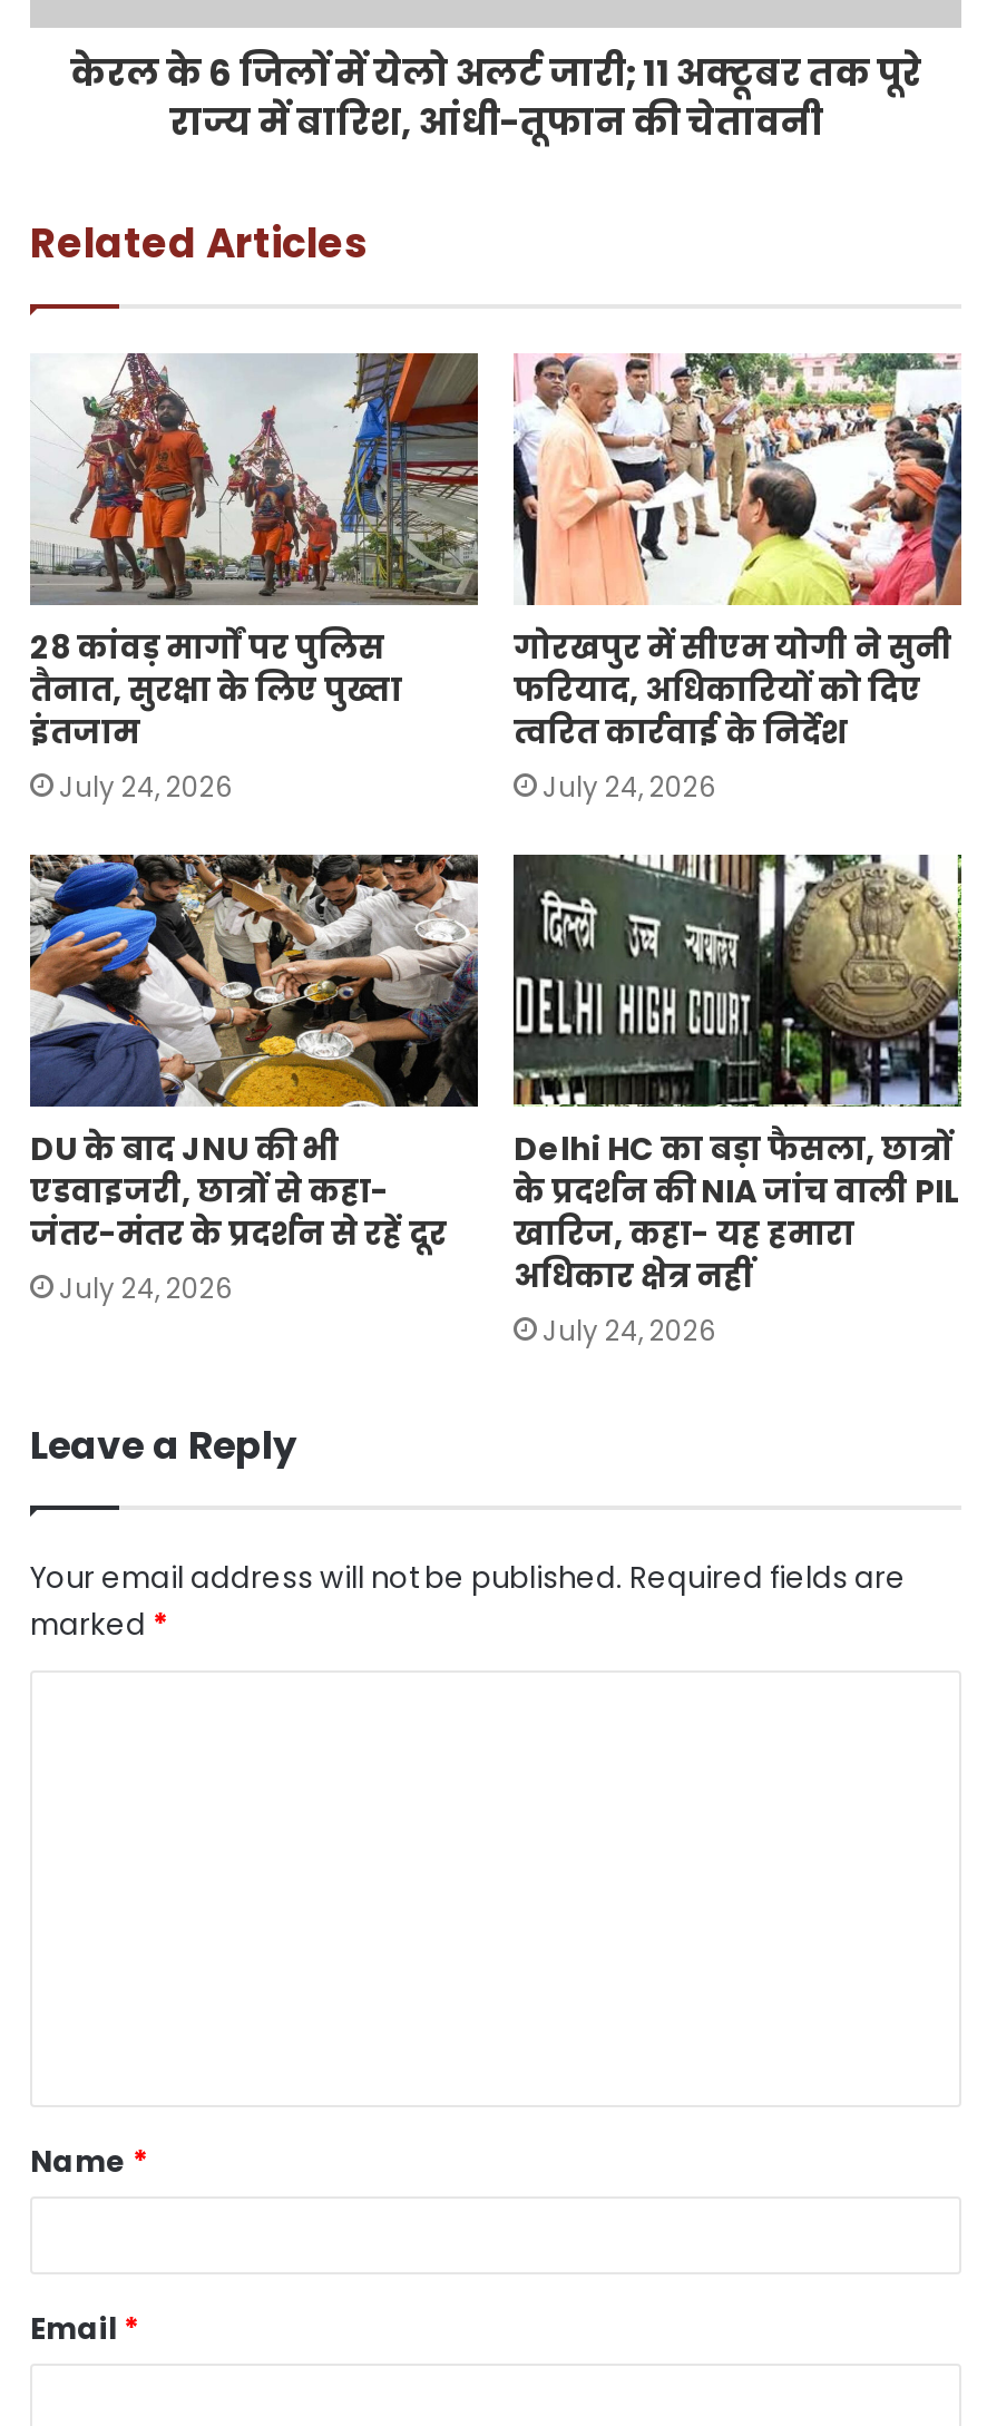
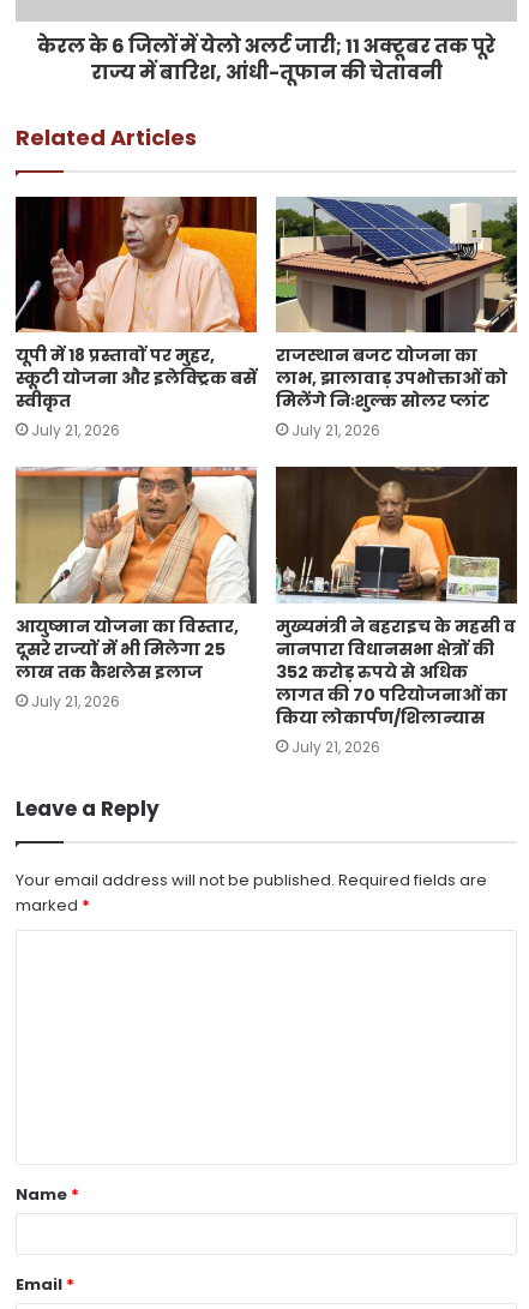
[30,351,480,806] [image] | 28 कांवड़ मार्गों पर पुलिस | तैनात, सुरक्षा के लिए पुख्ता | इंतजाम | July 24, 2026 -> [14,196,258,441] [image] | यूपी में 18 प्रस्तावों पर मुहर, | स्कूटी योजना और इलेक्ट्रिक बसें | स्वीकृत | July 21, 2026
[514,353,961,806] [image] | गोरखपुर में सीएम योगी ने सुनी | फरियाद, अधिकारियों को दिए | त्वरित कार्रवाई के निर्देश | July 24, 2026 -> [275,197,518,441] [image] | राजस्थान बजट योजना का | लाभ, झालावाड़ उपभोक्ताओं को | मिलेंगे निःशुल्क सोलर प्लांट | July 21, 2026
[28,852,478,1307] [image] | DU के बाद JNU की भी | एडवाइजरी, छात्रों से कहा- | जंतर-मंतर के प्रदर्शन से रहें दूर | July 24, 2026 -> [14,466,258,711] [image] | आयुष्मान योजना का विस्तार, | दूसरे राज्यों में भी मिलेगा 25 | लाख तक कैशलेस इलाज | July 21, 2026
[514,852,964,1350] [image] | Delhi HC का बड़ा फैसला, छात्रों | के प्रदर्शन की NIA जांच वाली PIL | खारिज, कहा- यह हमारा | अधिकार क्षेत्र नहीं | July 24, 2026 -> [275,466,518,757] [image] | मुख्यमंत्री ने बहराइच के महसी व | नानपारा विधानसभा क्षेत्रों की | 352 करोड़ रुपये से अधिक | लागत की 70 परियोजनाओं का | किया लोकार्पण/शिलान्यास | July 21, 2026

